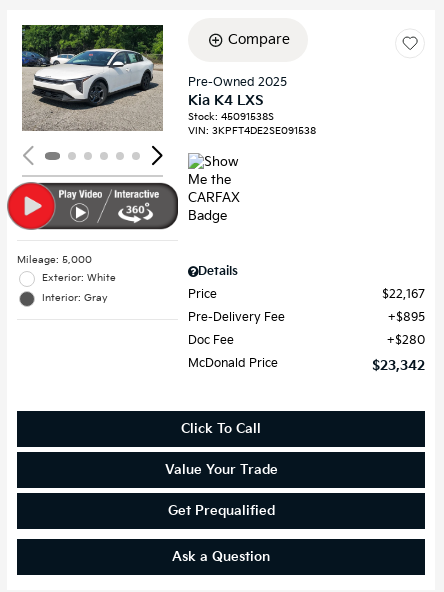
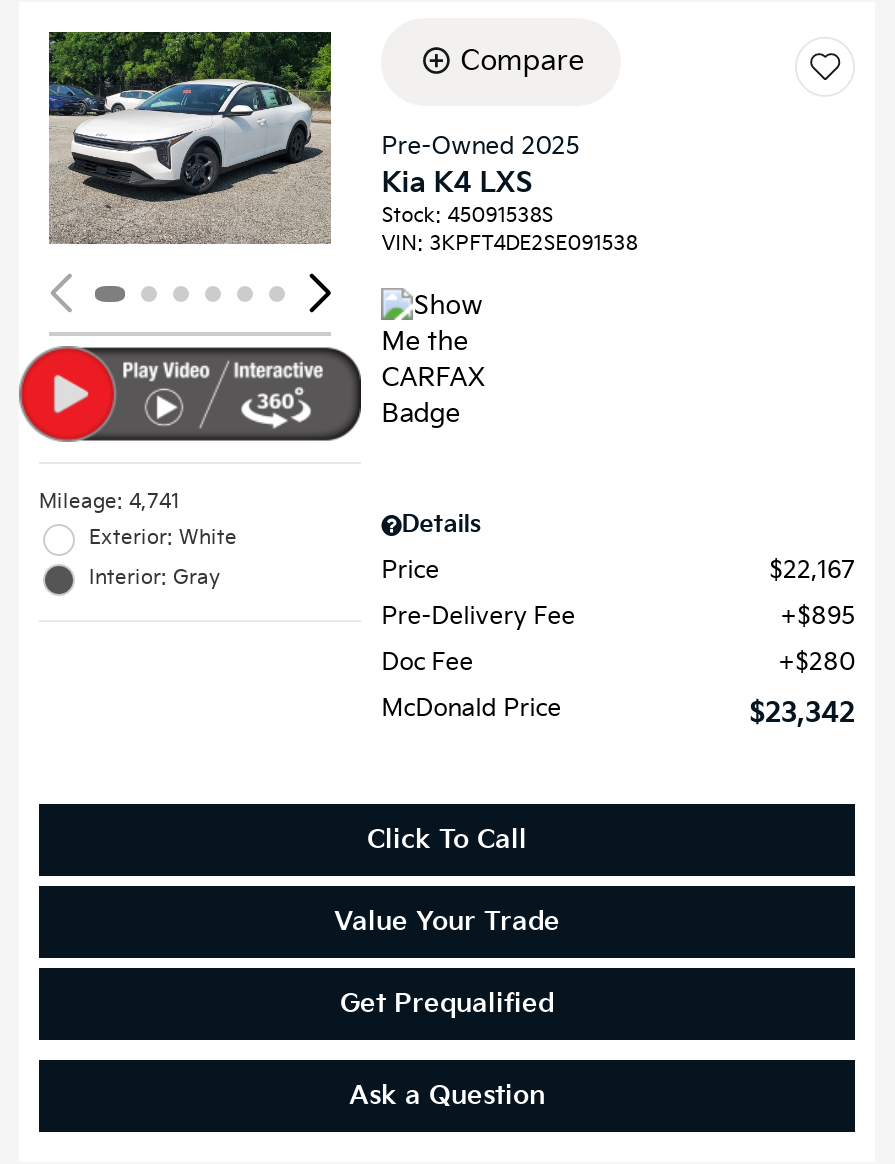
[17,254,92,266] Mileage: 5,000 -> [39,490,179,514] Mileage: 4,741

